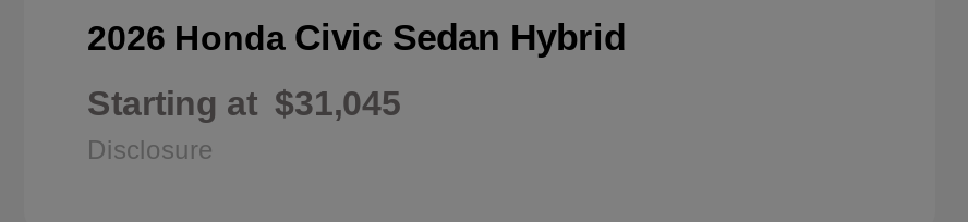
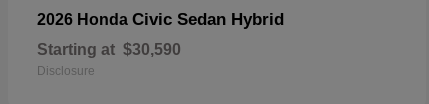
[87,85,401,122] Starting at $31,045 -> [37,41,181,58] Starting at $30,590

